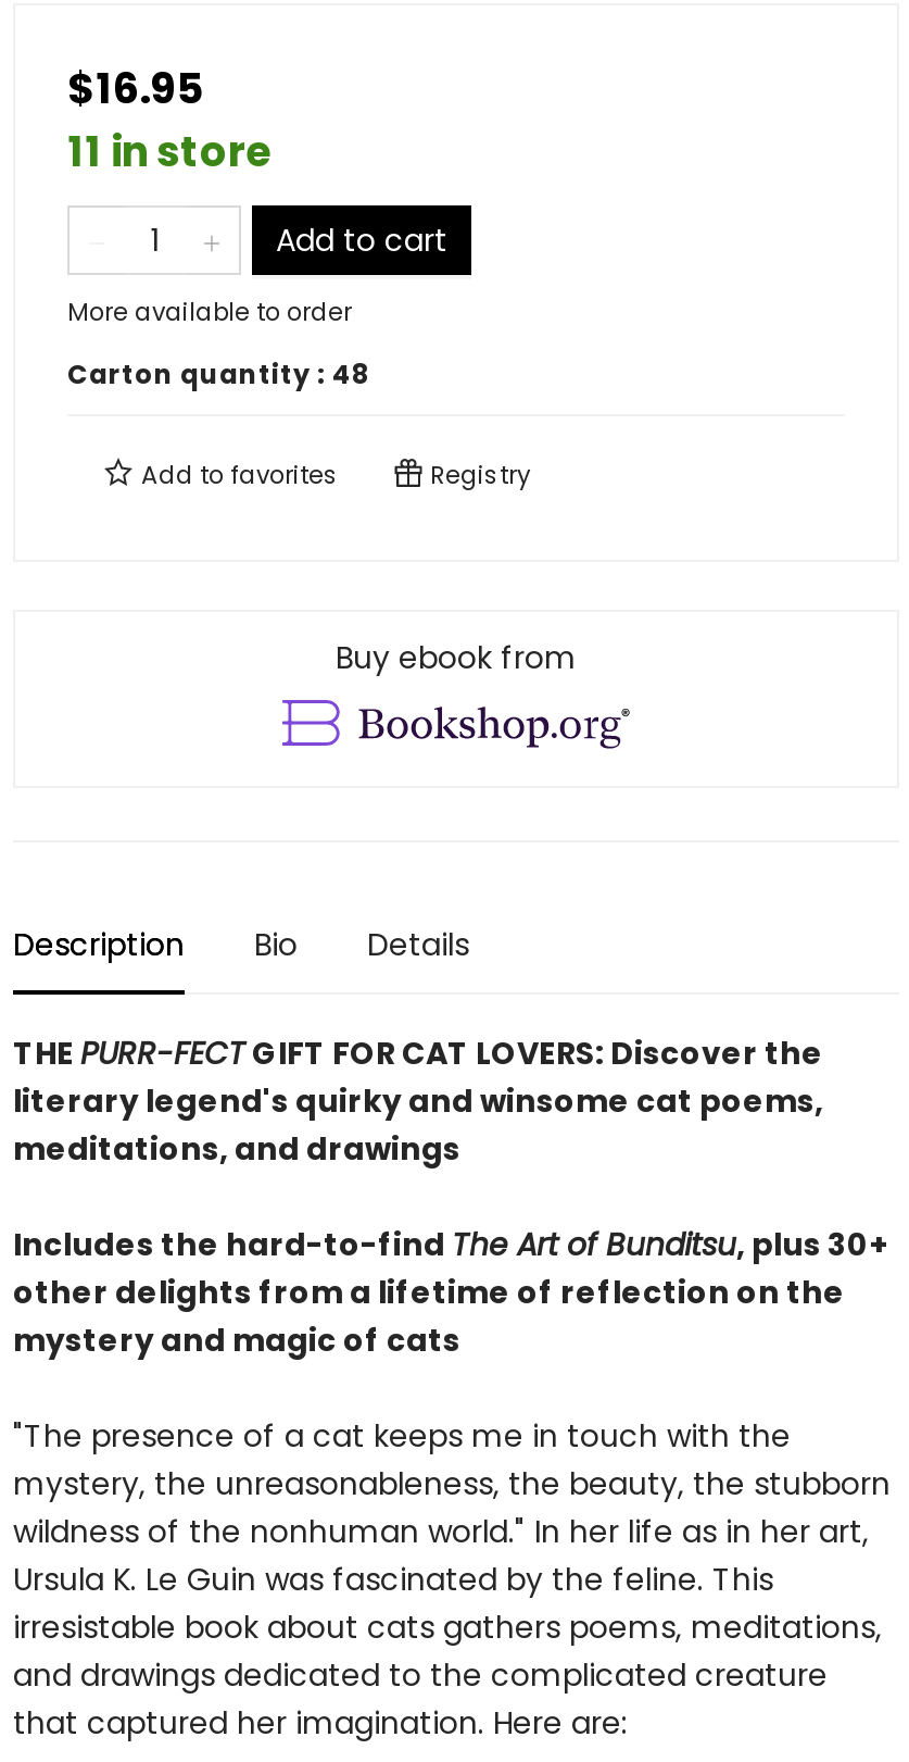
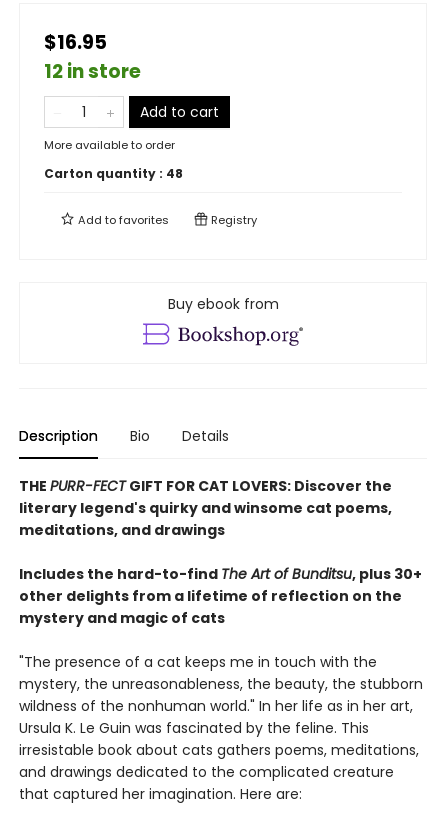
[67,123,272,182] 11 in store -> [44,58,141,85] 12 in store

